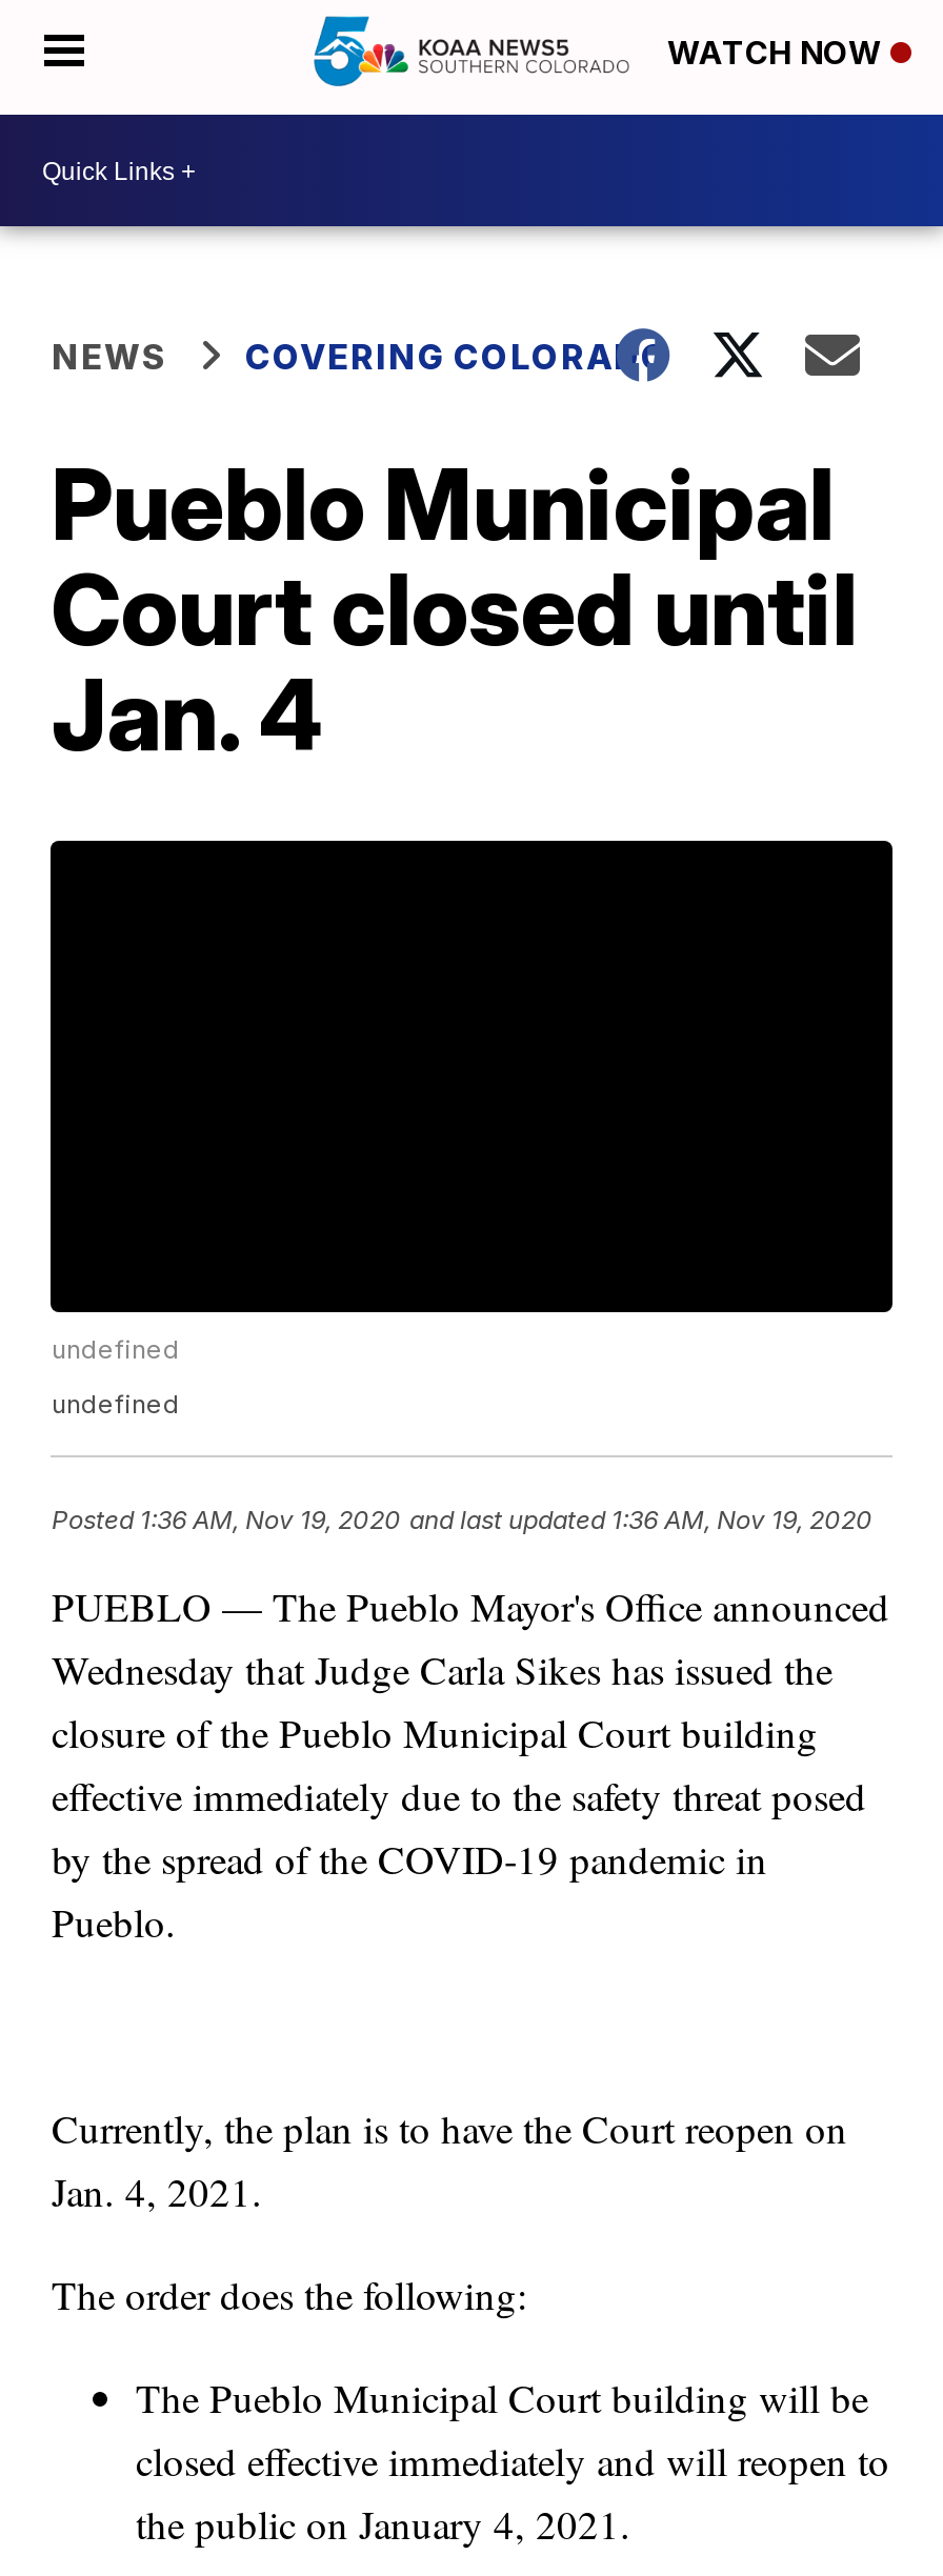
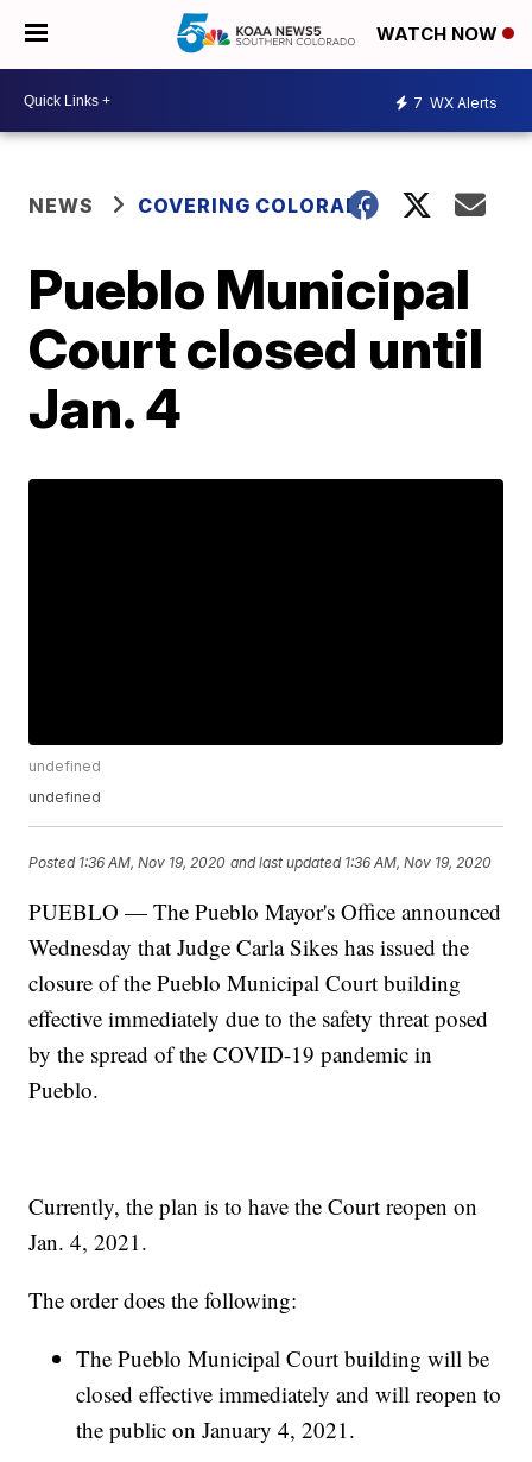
none -> [413,93,498,111] 7 WX Alerts

